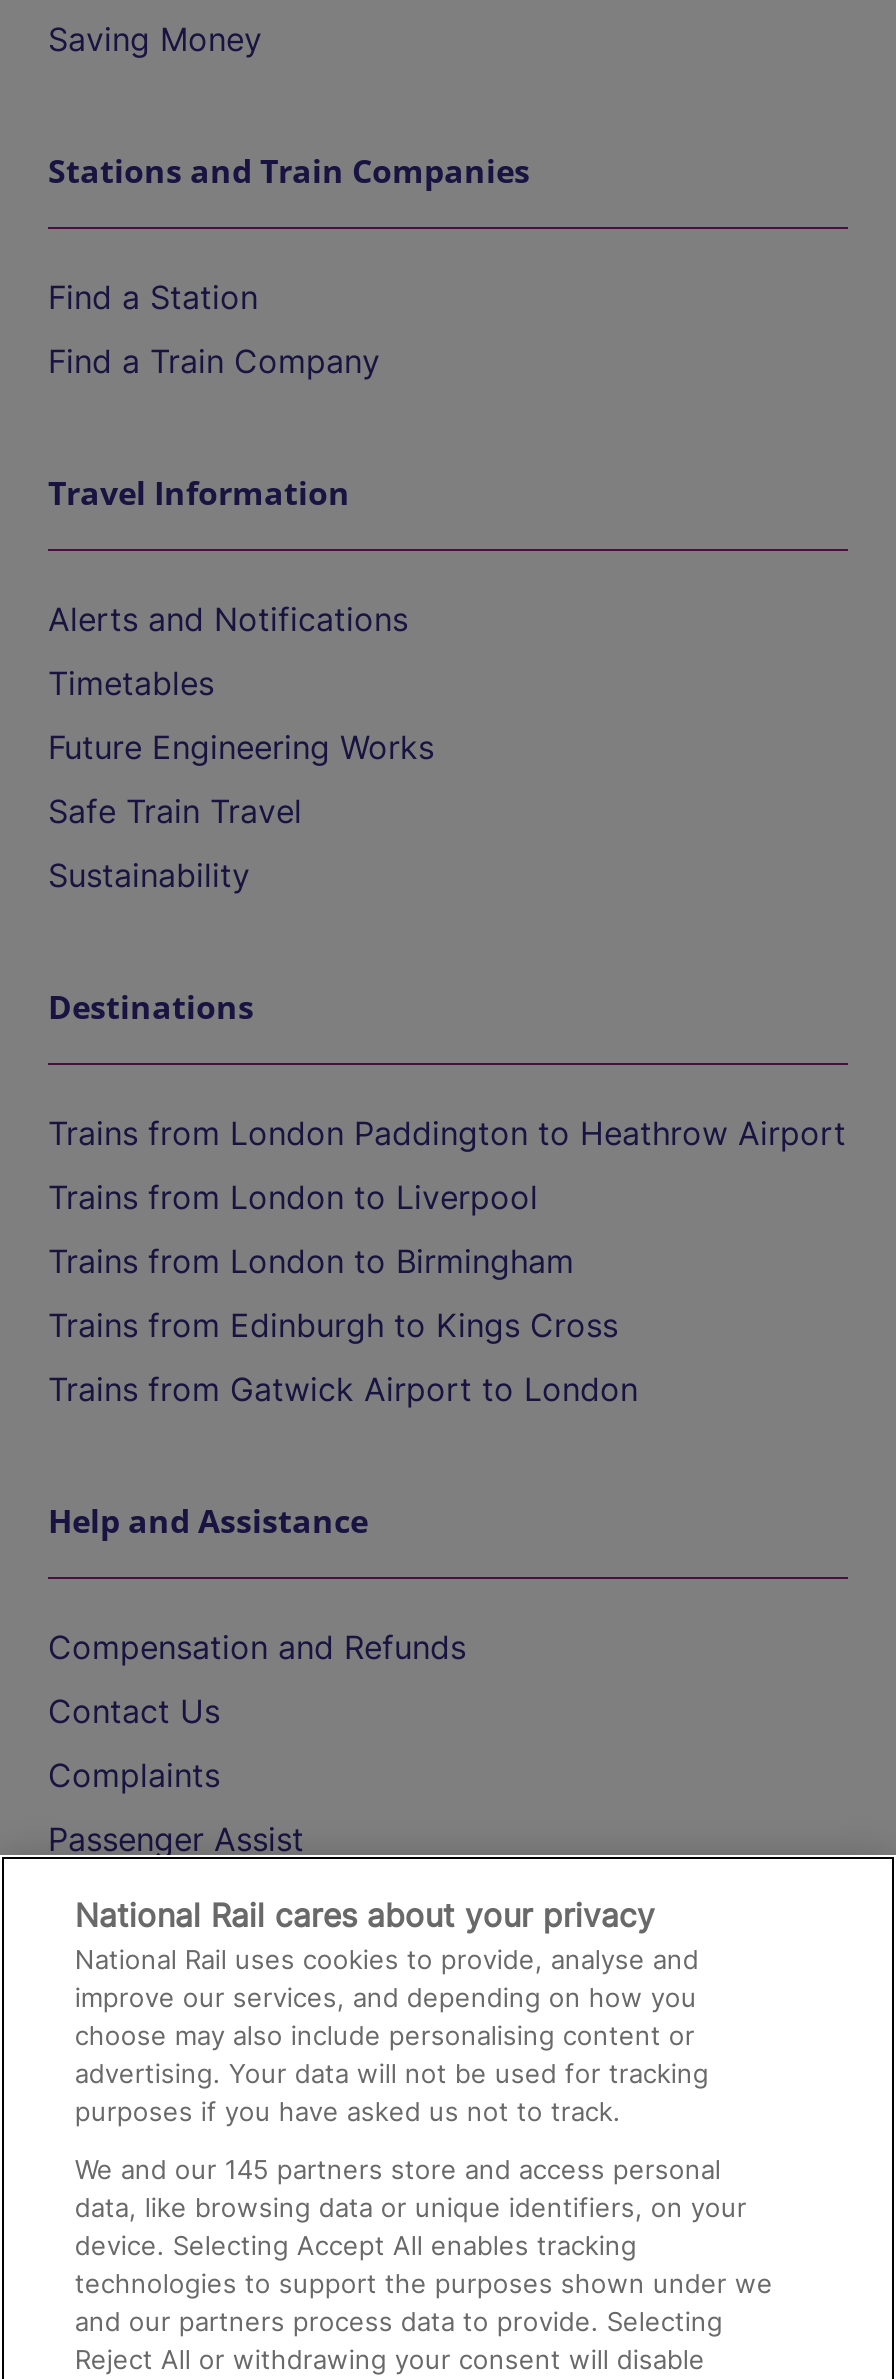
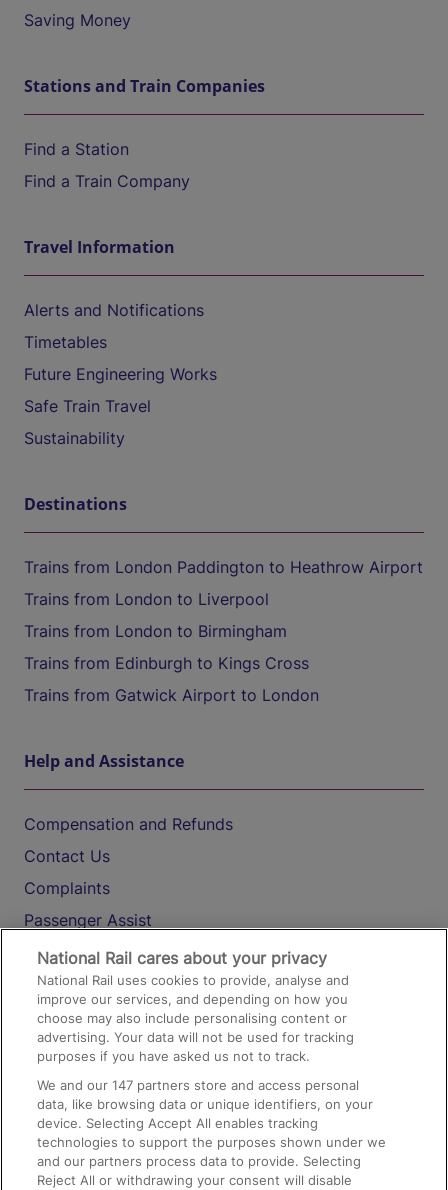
[75,2153,721,2185] We and our 145 partners store and access personal -> [37,1077,359,1093] We and our 147 partners store and access personal

